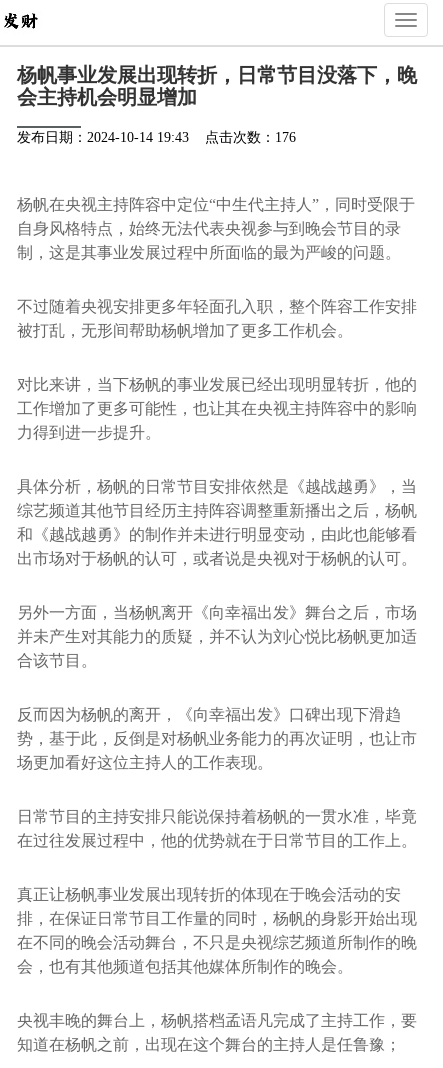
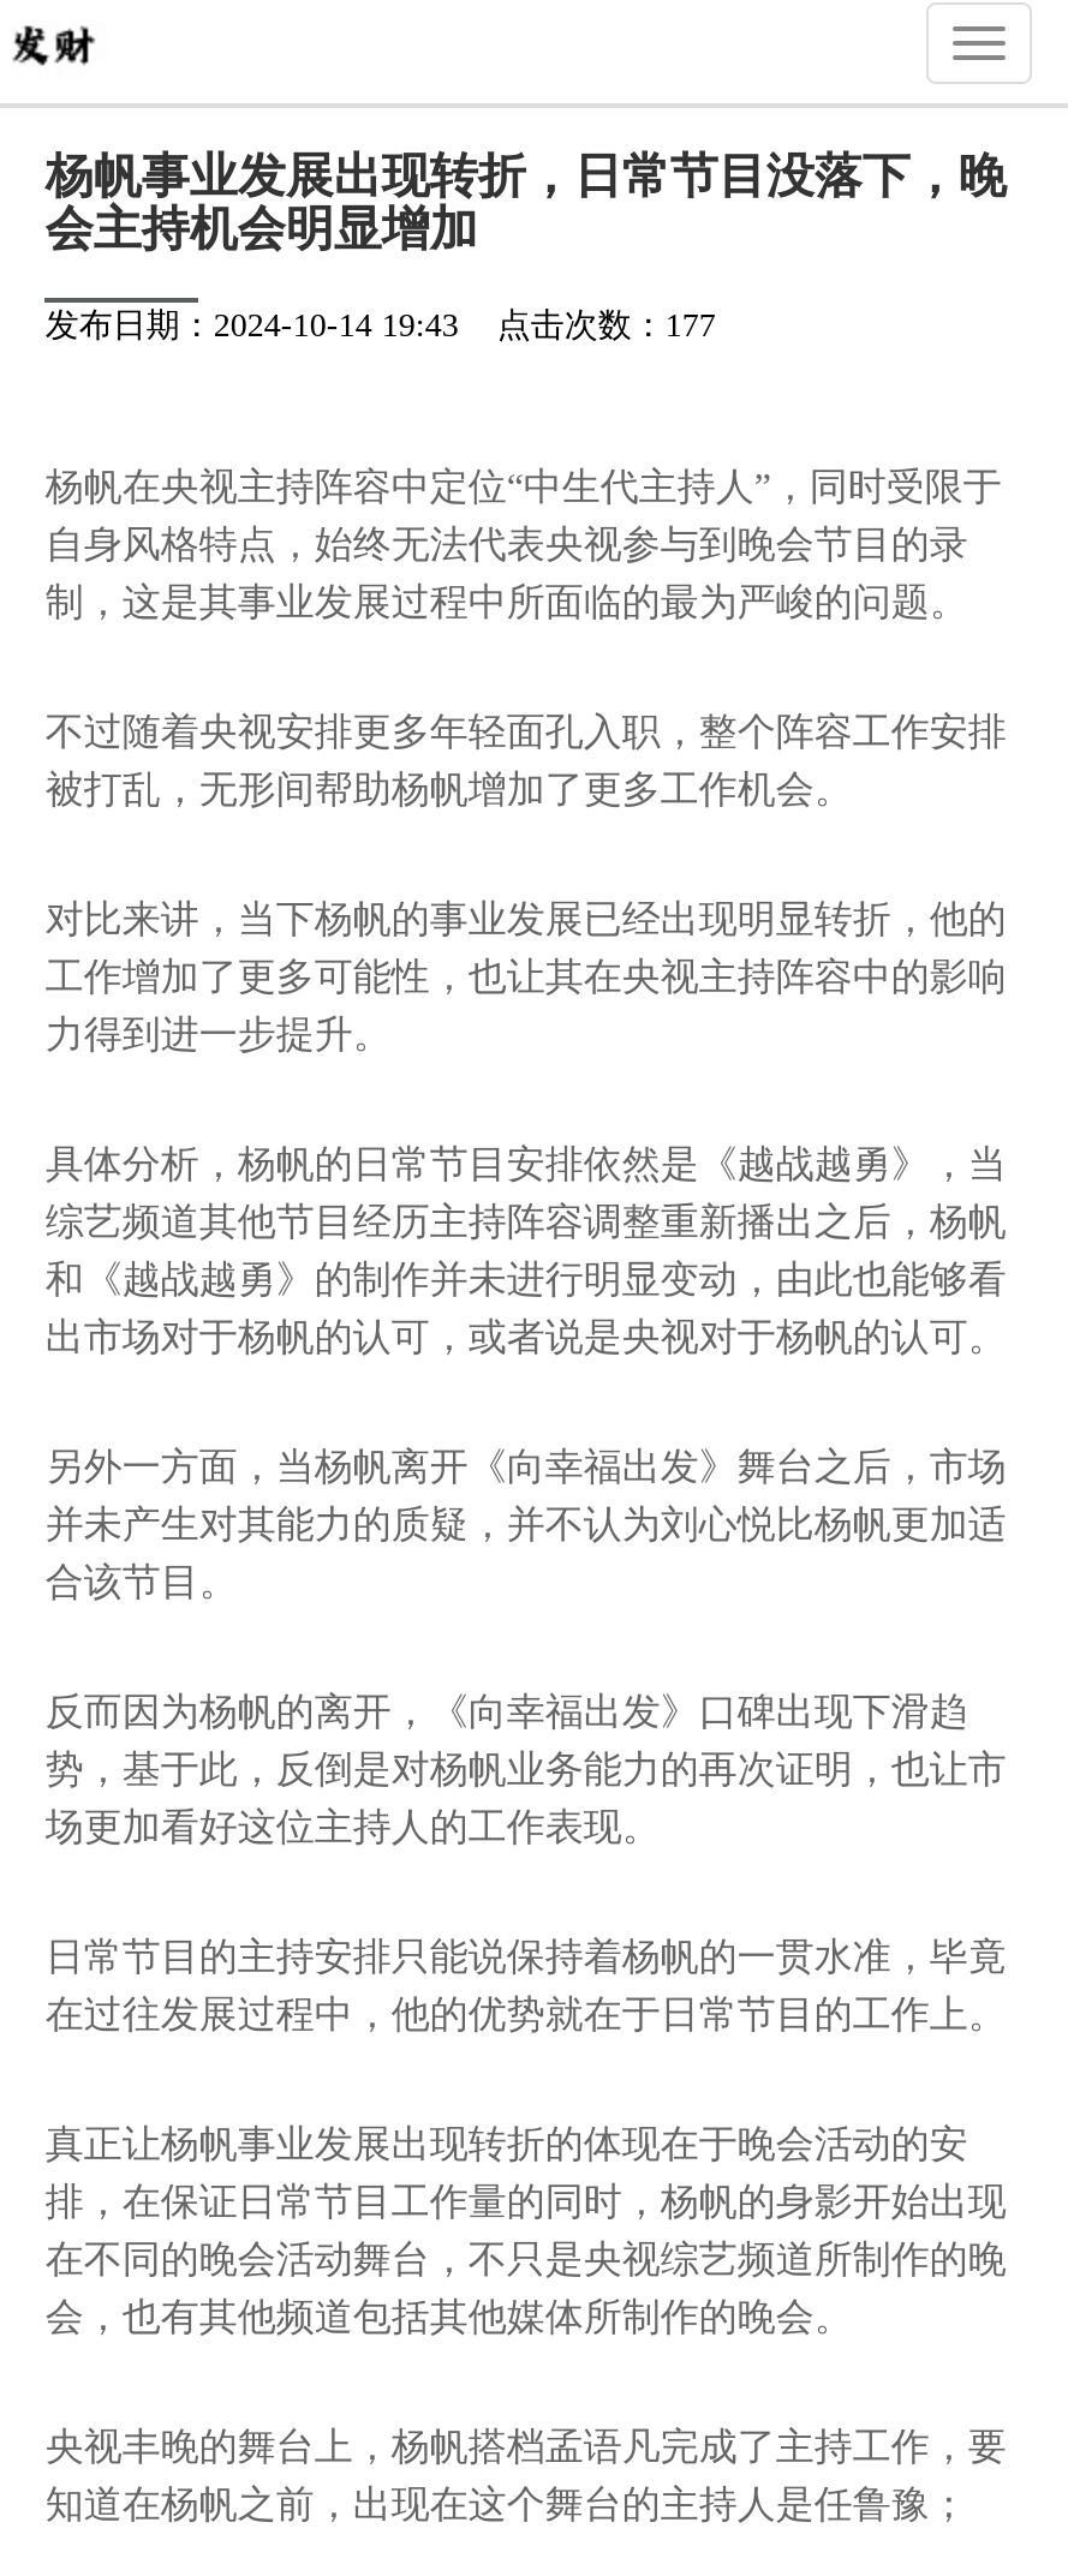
[17,130,296,145] 发布日期：2024-10-14 19:43 点击次数：176 -> [45,307,716,343] 发布日期：2024-10-14 19:43 点击次数：177

